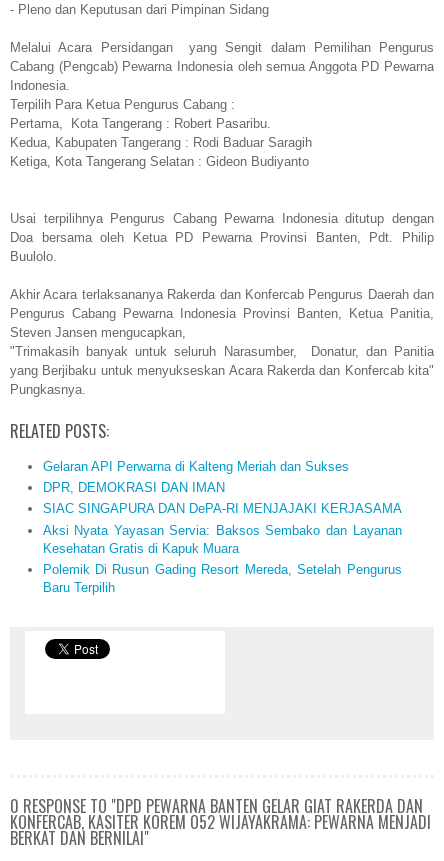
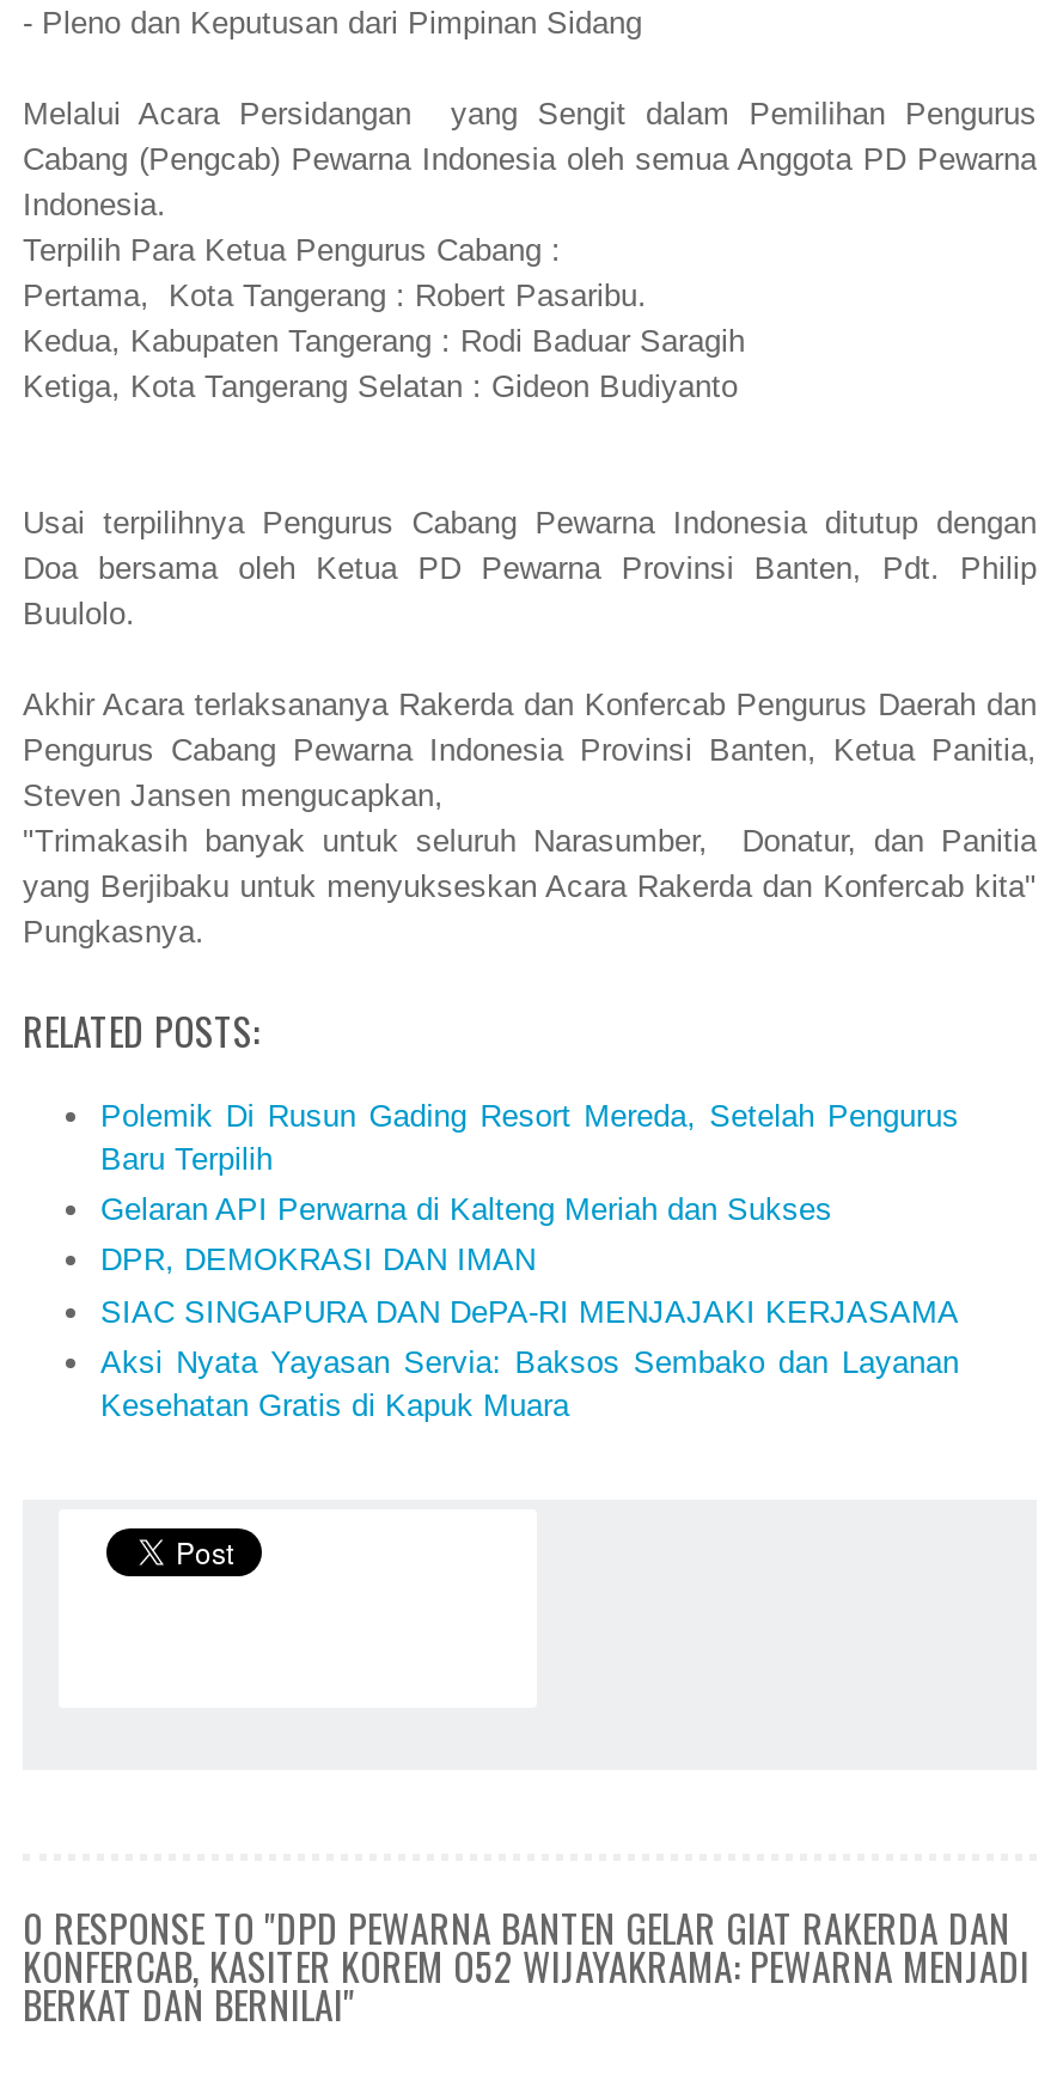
moved [42,459,401,556] -> [100,1191,959,1423]: Gelaran API Perwarna di Kalteng Meriah dan Sukses | DPR, DEMOKRASI DAN IMAN | SIAC SINGAPURA DAN DePA-RI MENJAJAKI KERJASAMA | Aksi Nyata Yayasan Servia: Baksos Sembako dan Layanan | Kesehatan Gratis di Kapuk Muara
moved [42,562,401,595] -> [100,1098,959,1177]: Polemik Di Rusun Gading Resort Mereda, Setelah Pengurus | Baru Terpilih

